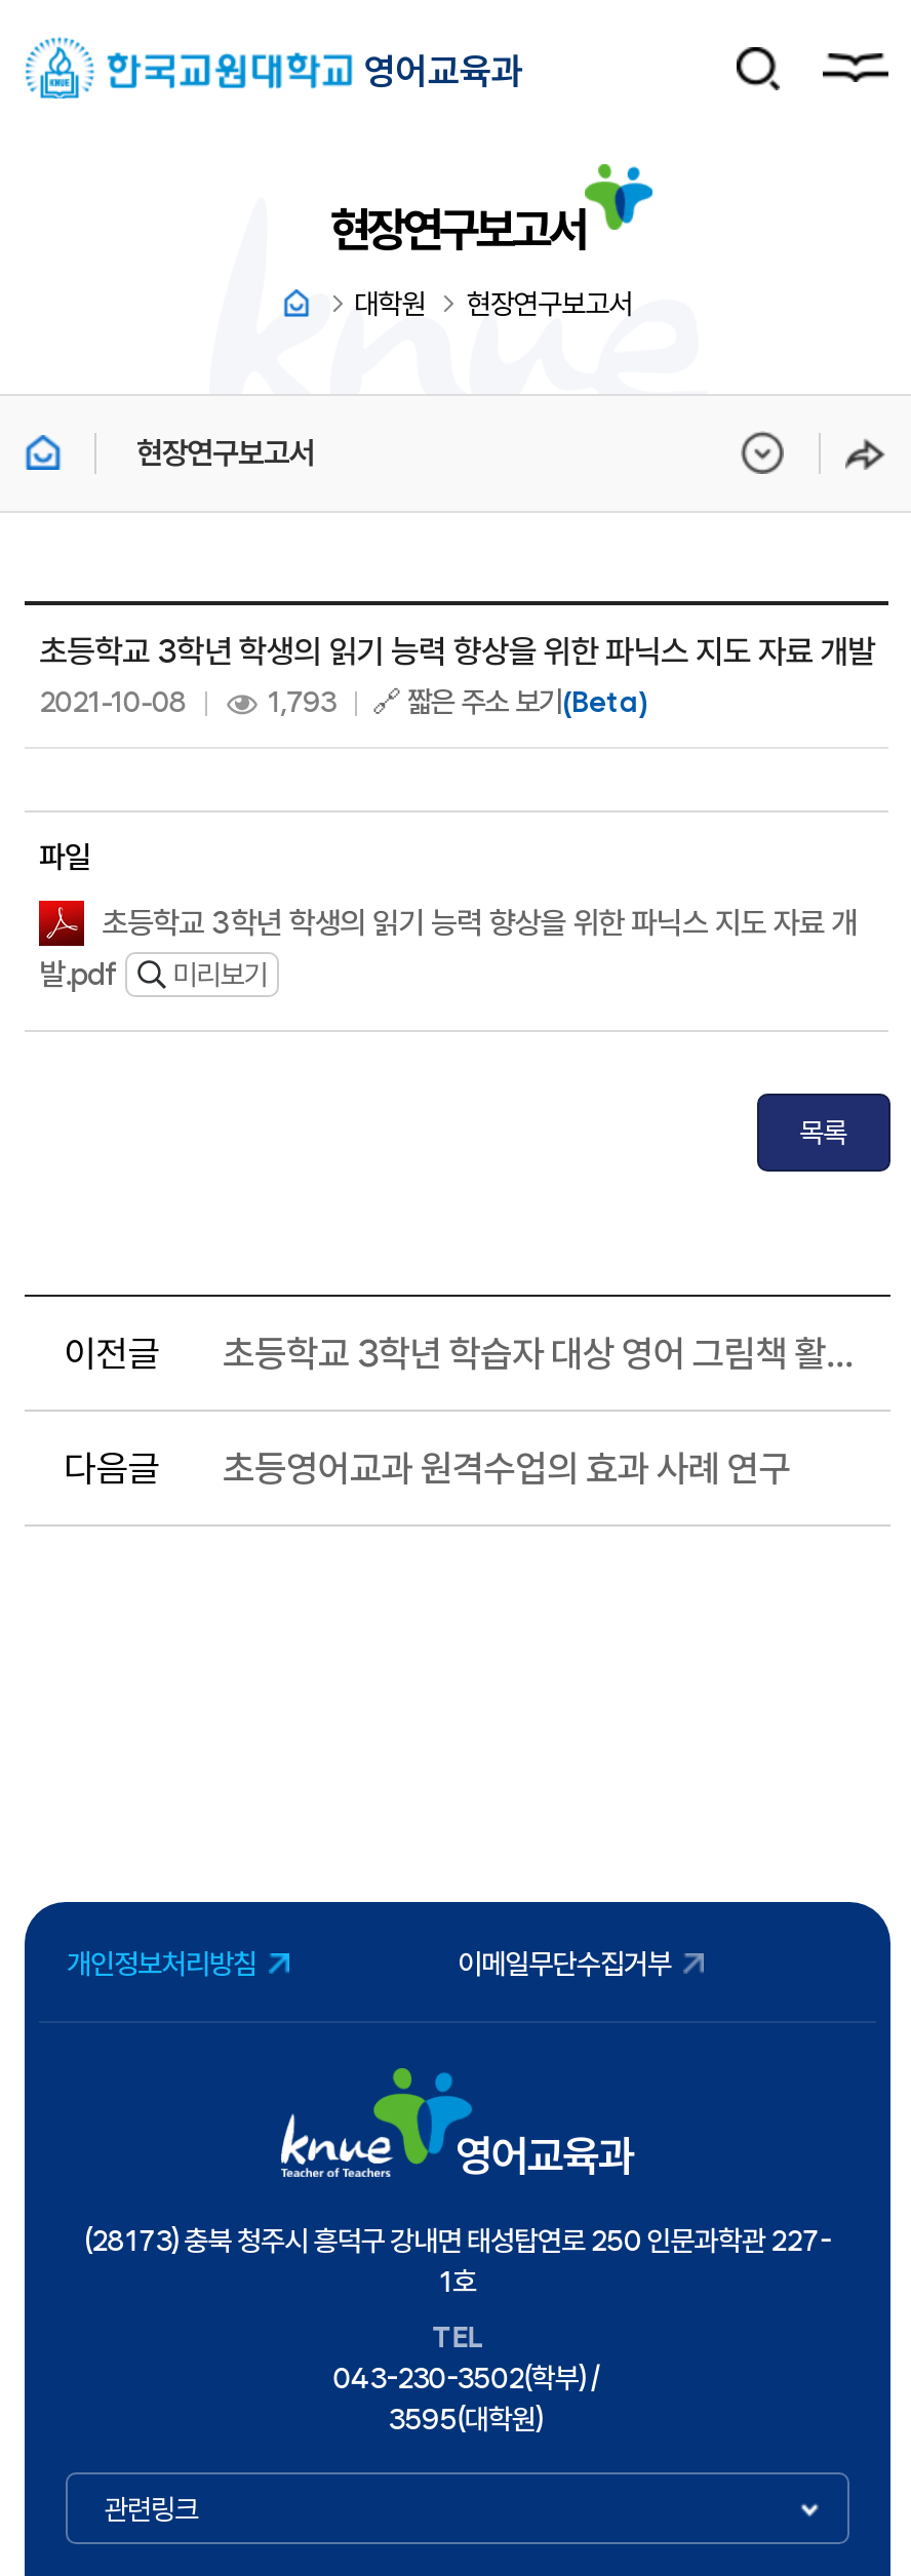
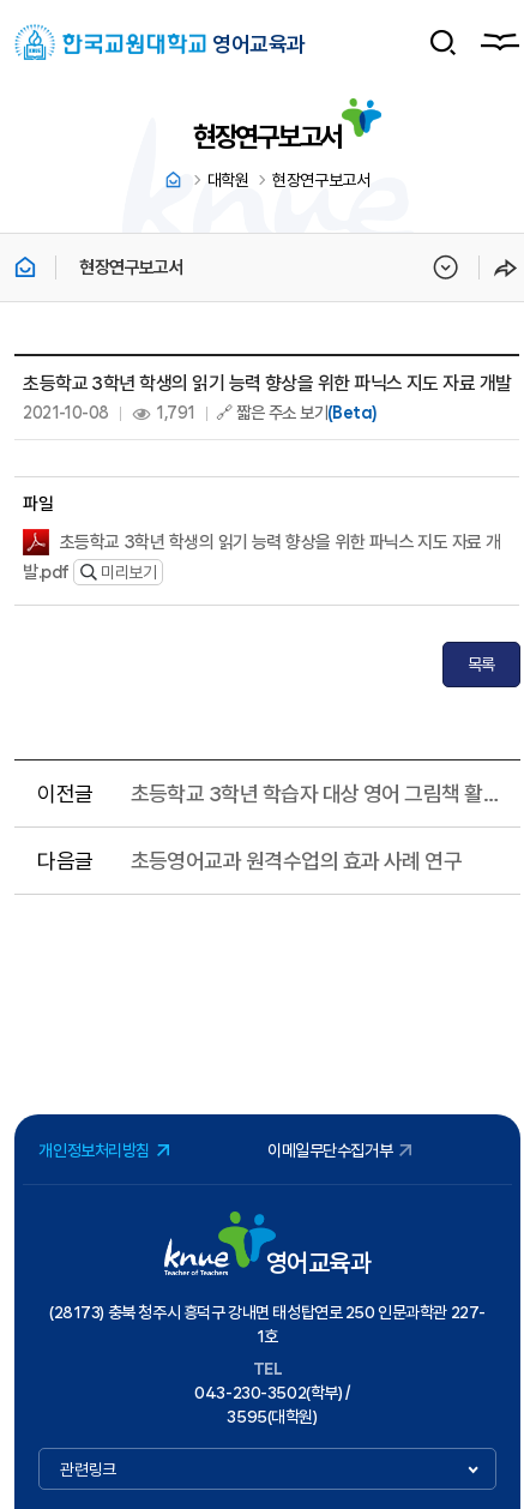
[267,684,335,719] 1,793 -> [156,402,195,422] 1,791

